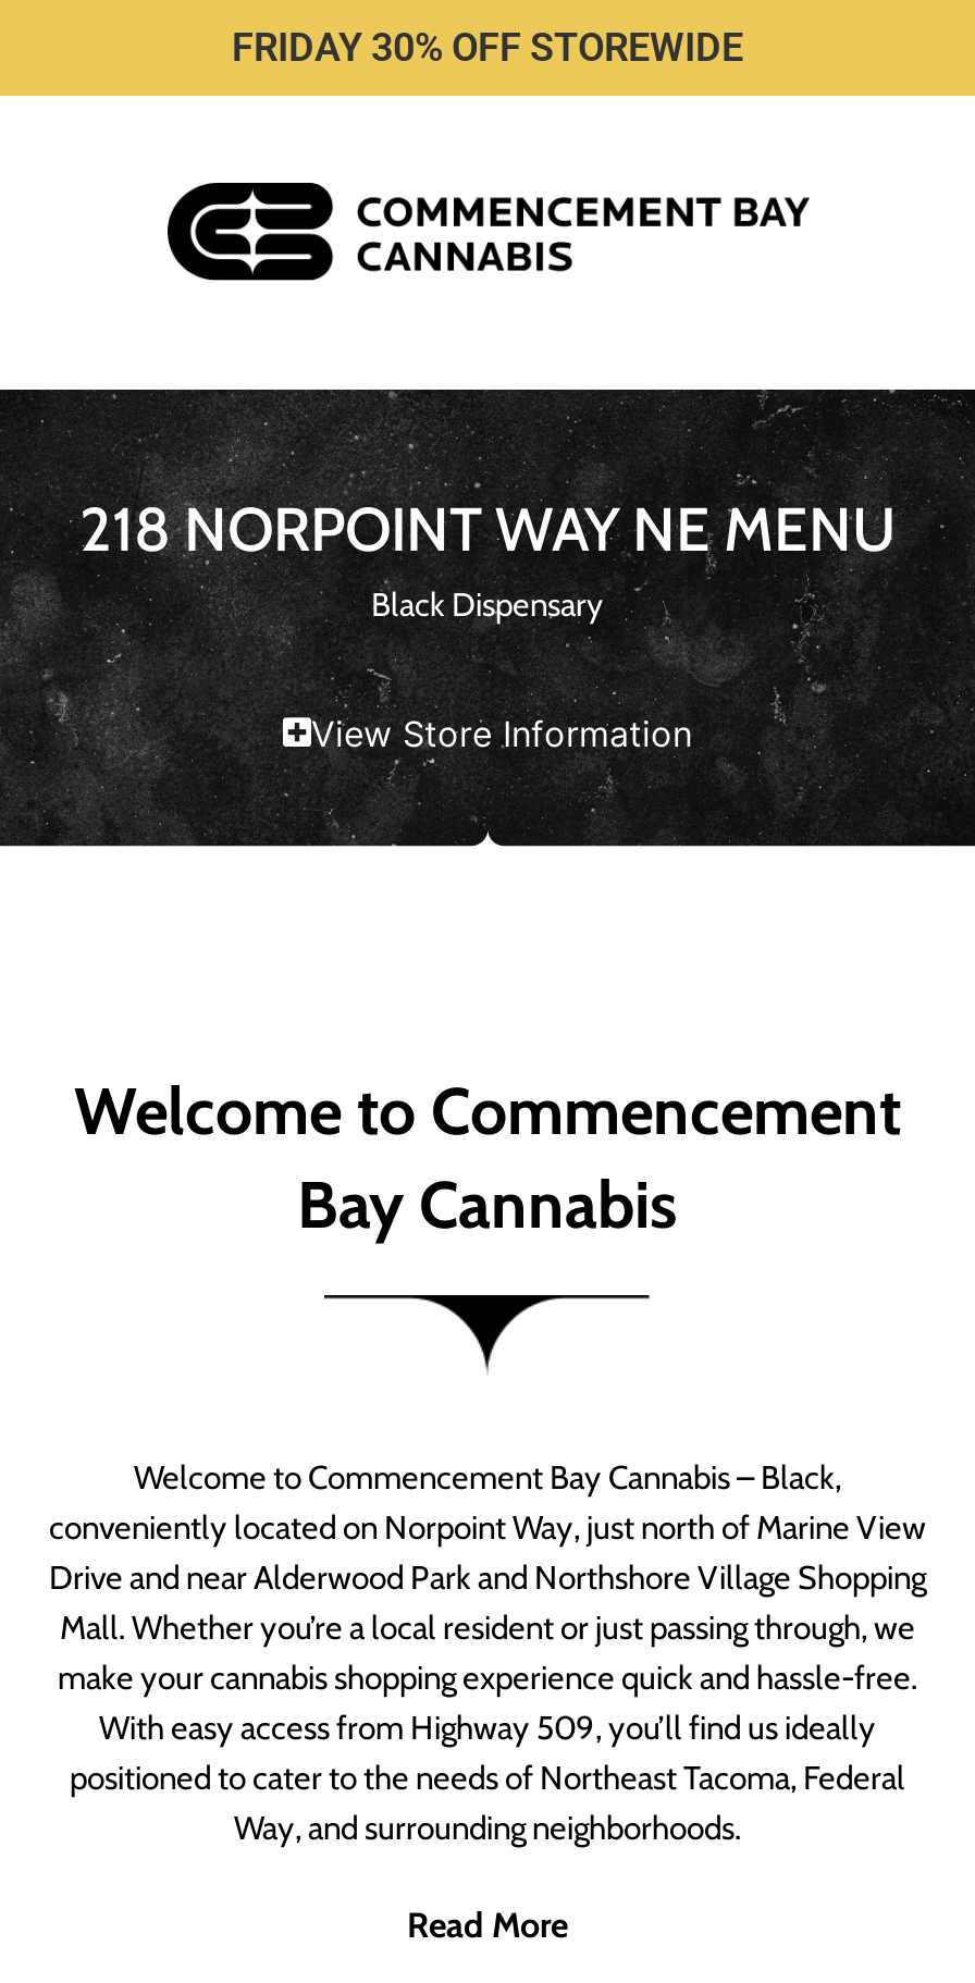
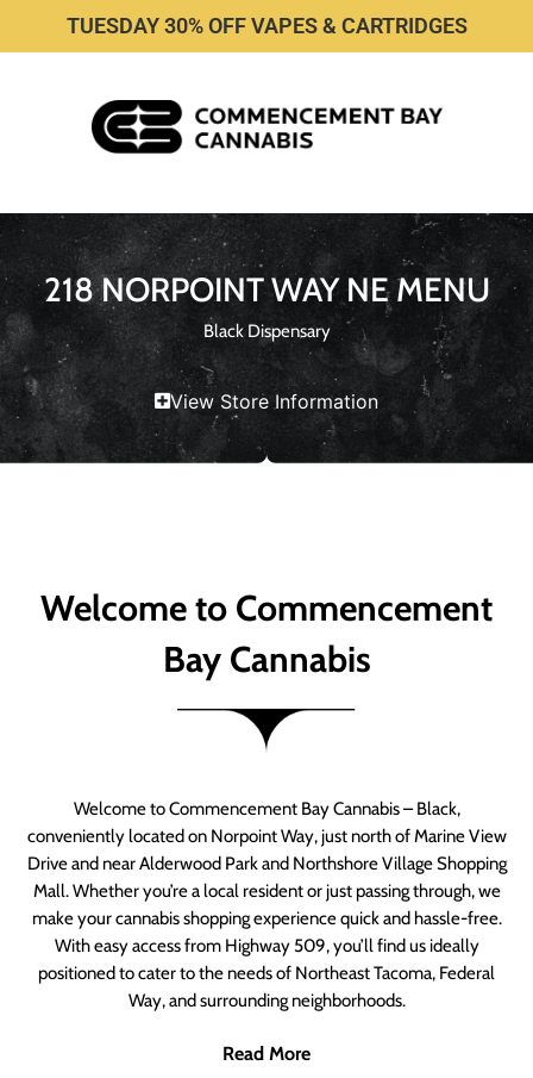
[232,24,743,70] FRIDAY 30% OFF STOREWIDE -> [66,13,467,38] TUESDAY 30% OFF VAPES & CARTRIDGES

